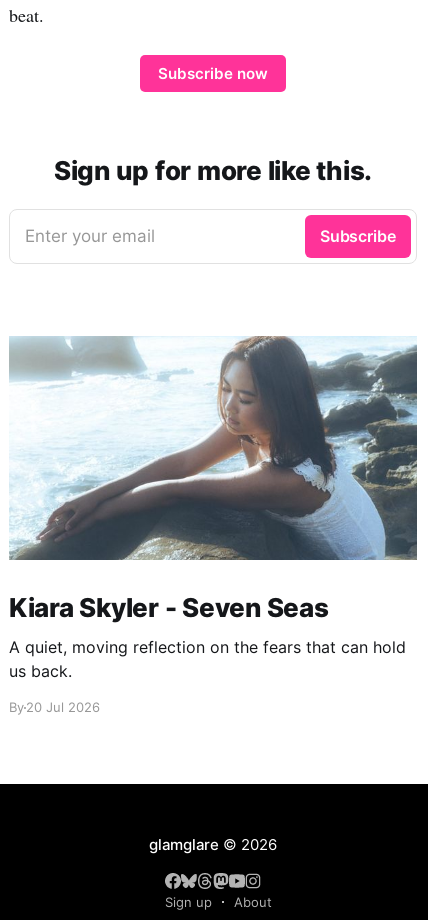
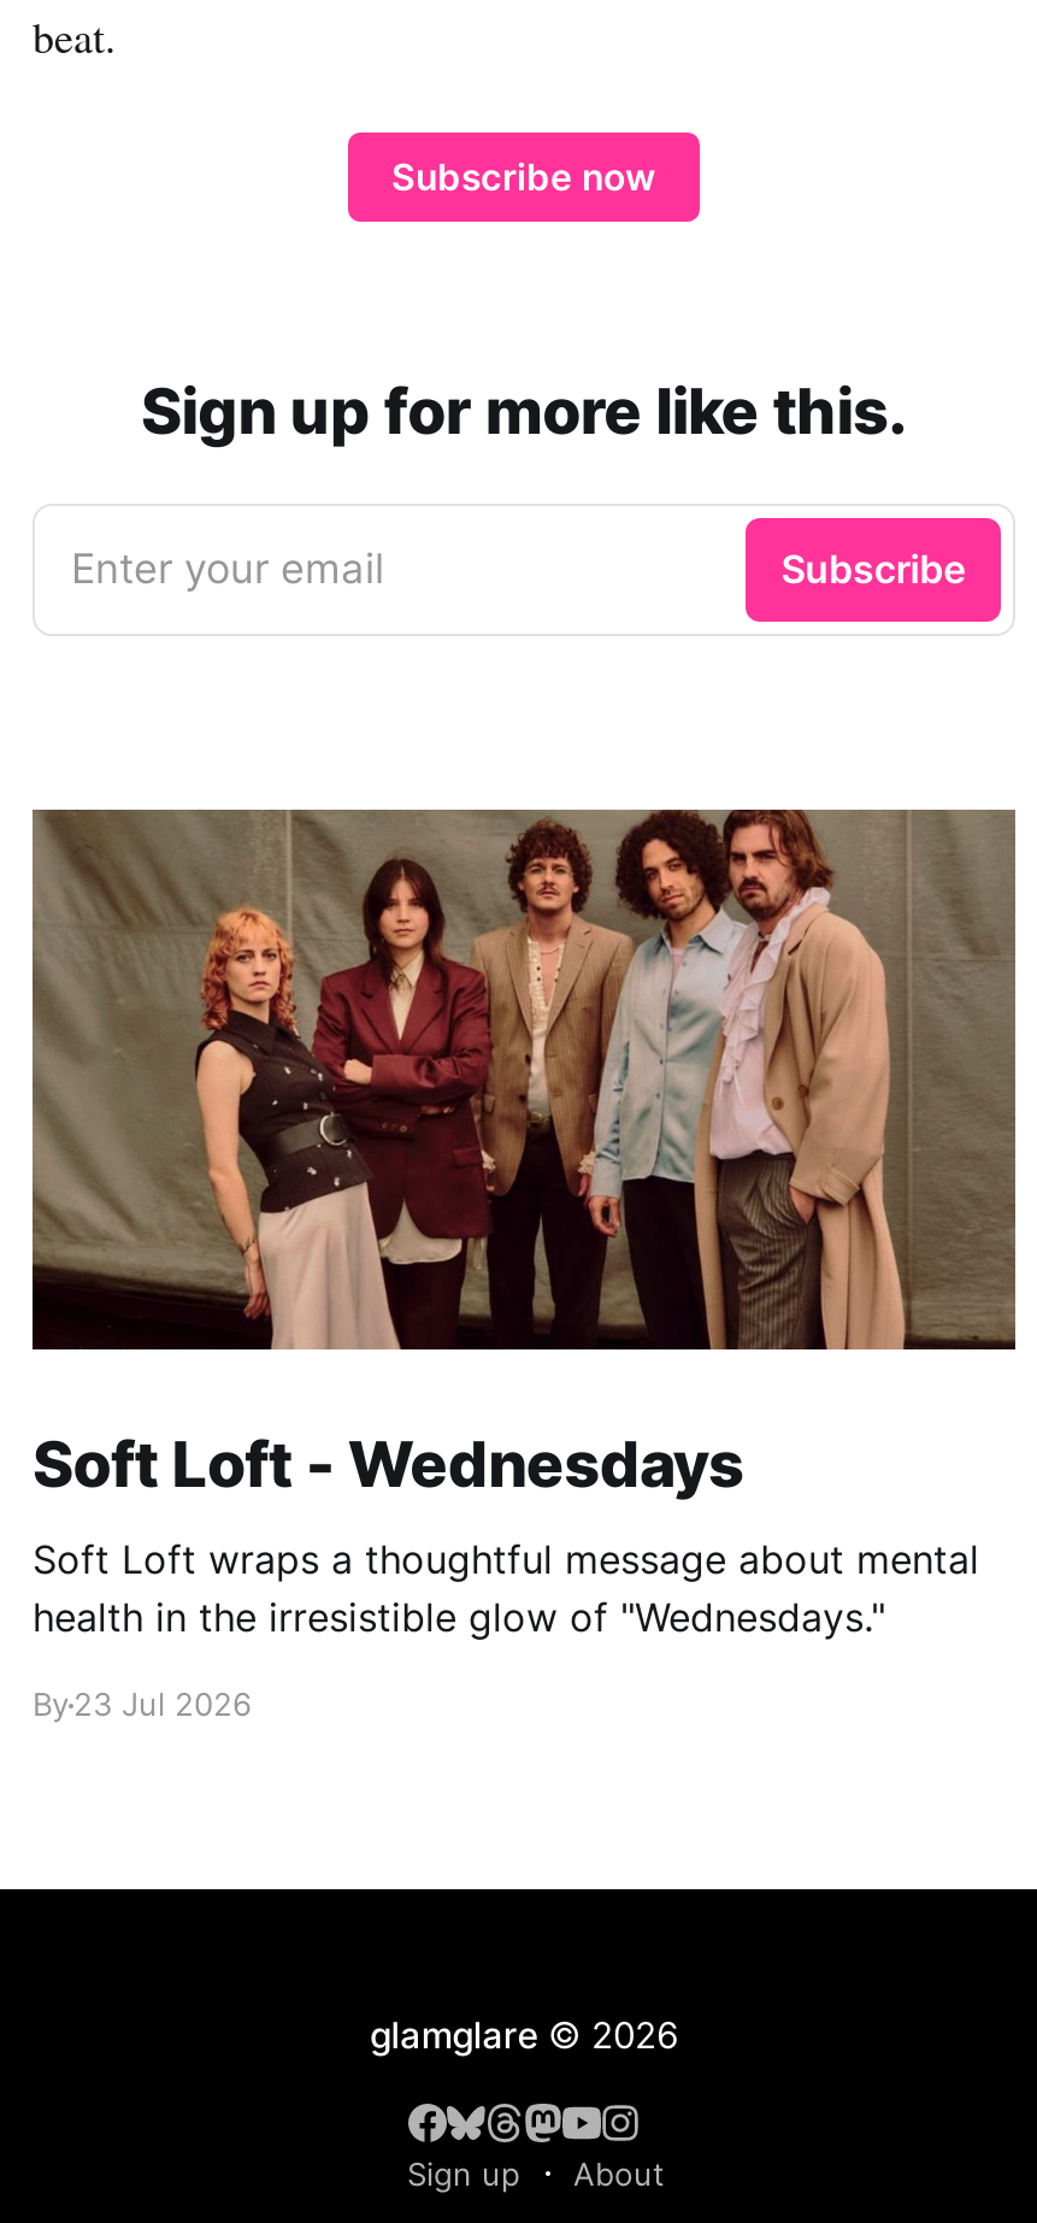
[9,336,417,623] [image] | Kiara Skyler - Seven Seas -> [30,807,1018,1502] [image] | Soft Loft - Wednesdays
[9,637,406,681] A quiet, moving reflection on the fears that can hold | us back. -> [33,1535,979,1642] Soft Loft wraps a thoughtful message about mental | health in the irresistible glow of "Wednesdays."
[9,699,100,715] By 20 Jul 2026 -> [33,1685,252,1723] By 23 Jul 2026

